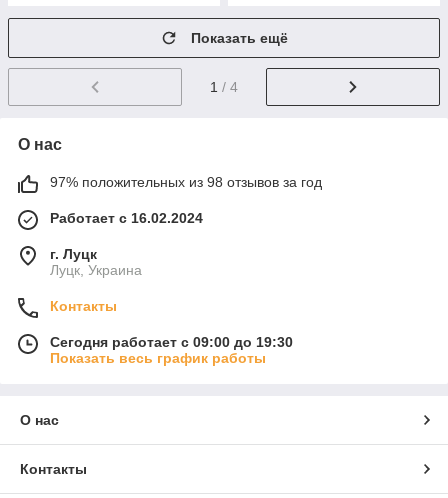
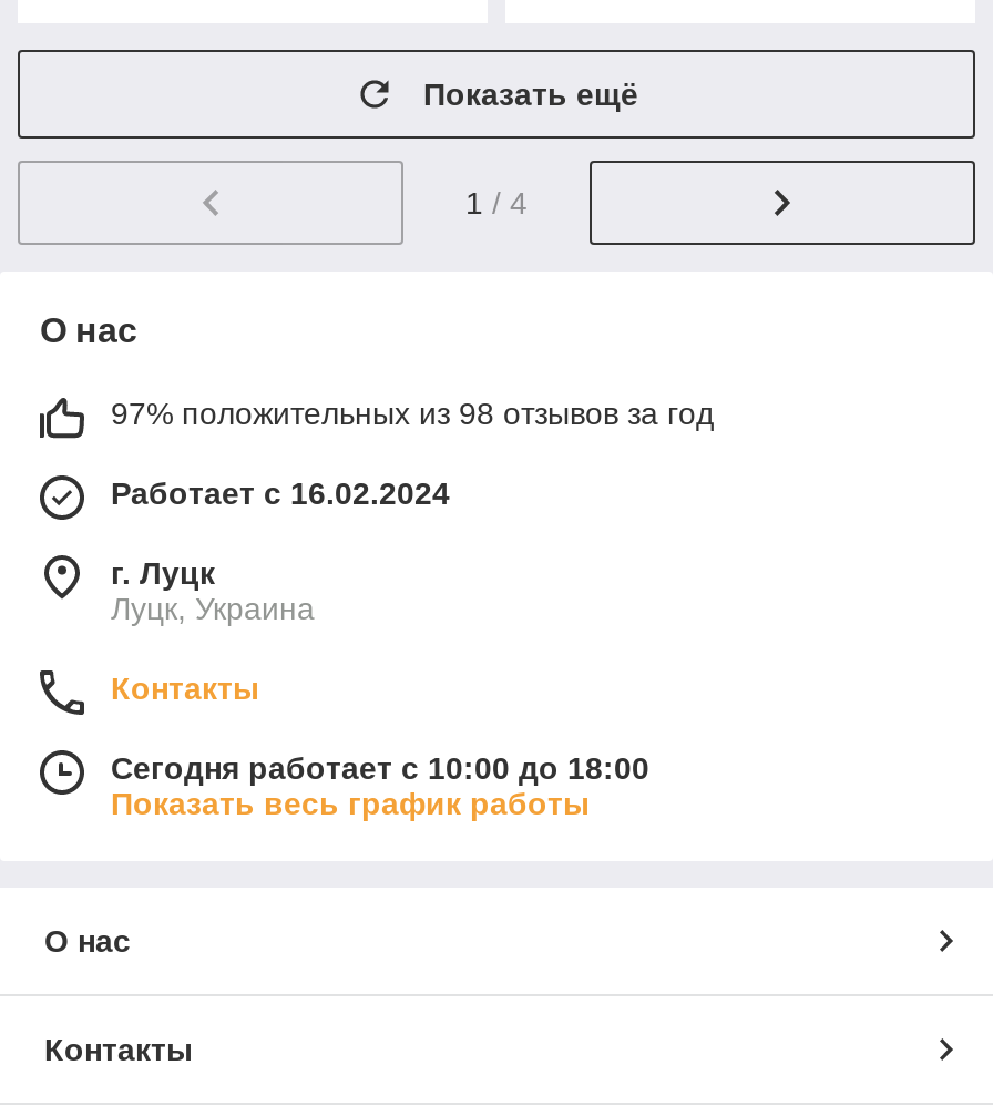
[50,334,293,350] Сегодня работает с 09:00 до 19:30 -> [111,750,649,786] Сегодня работает с 10:00 до 18:00

